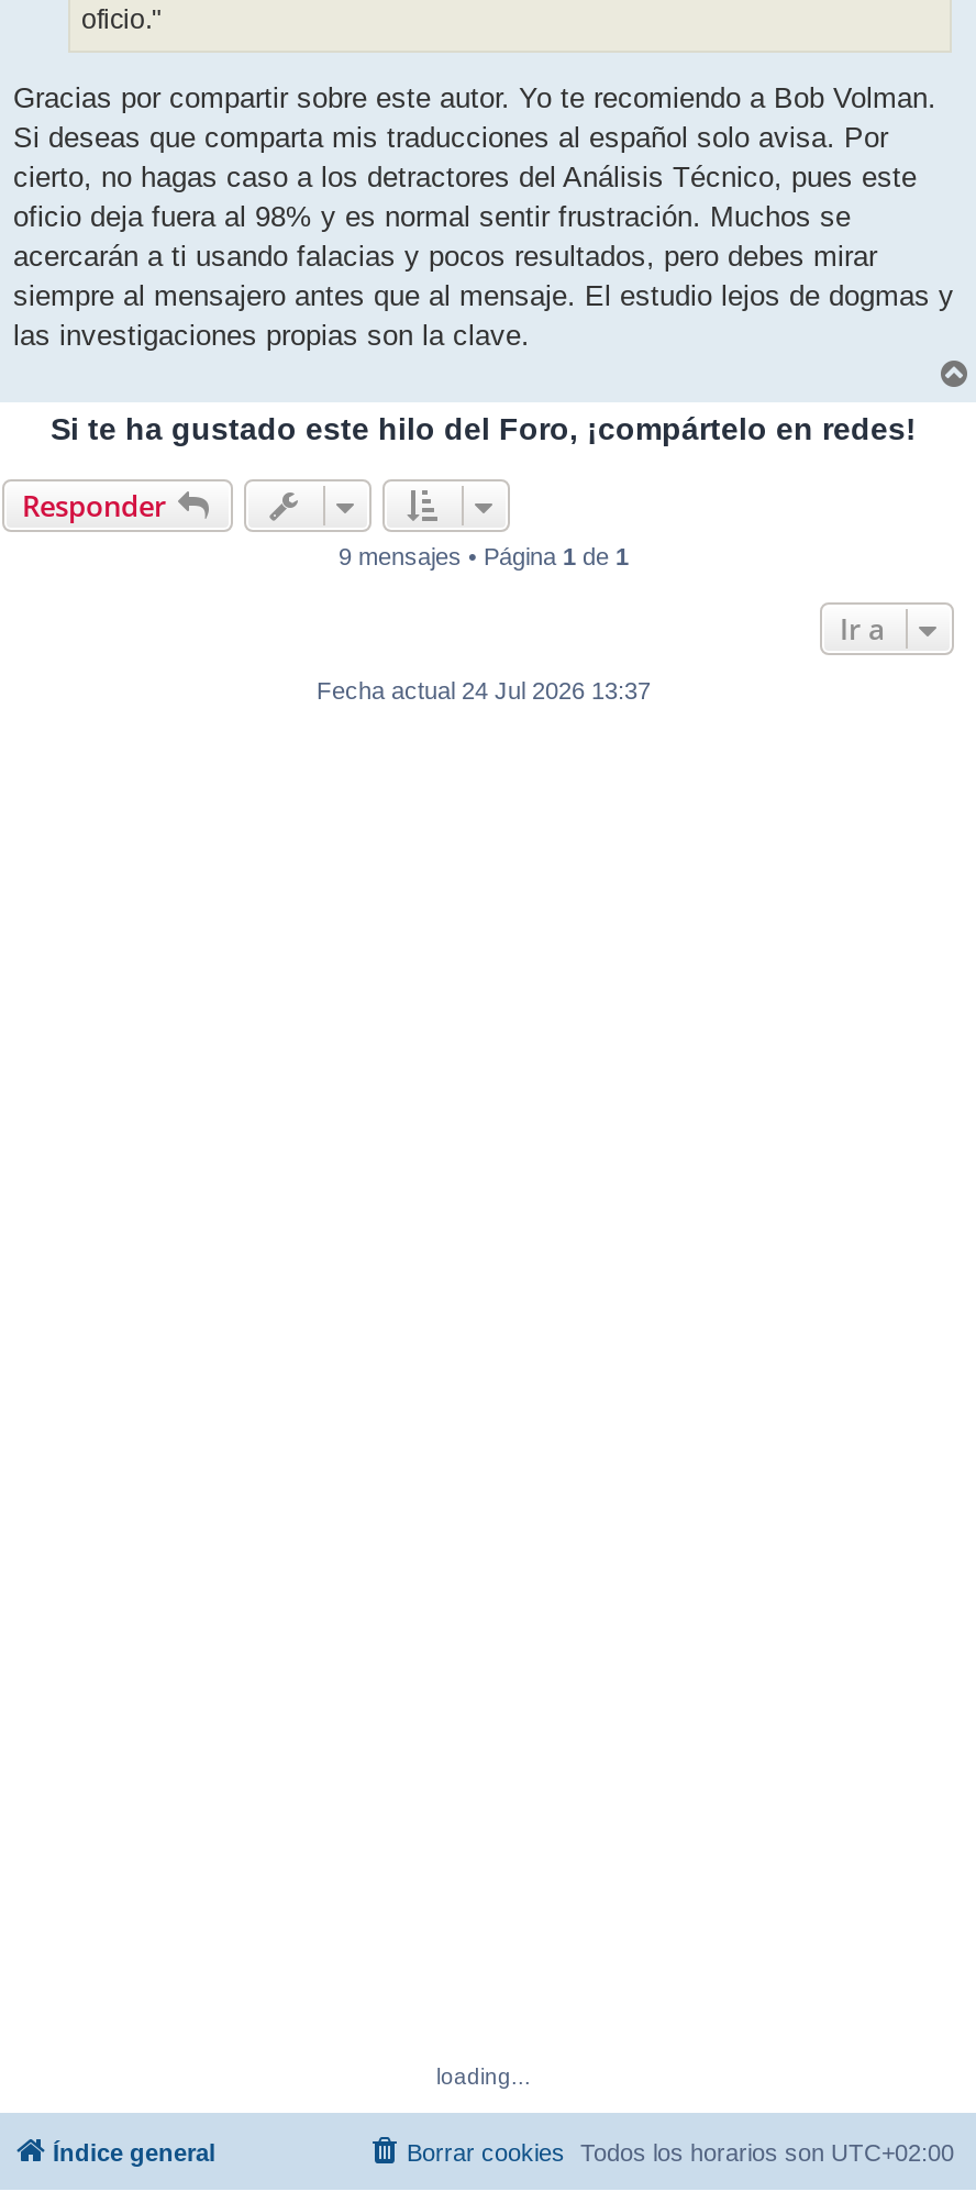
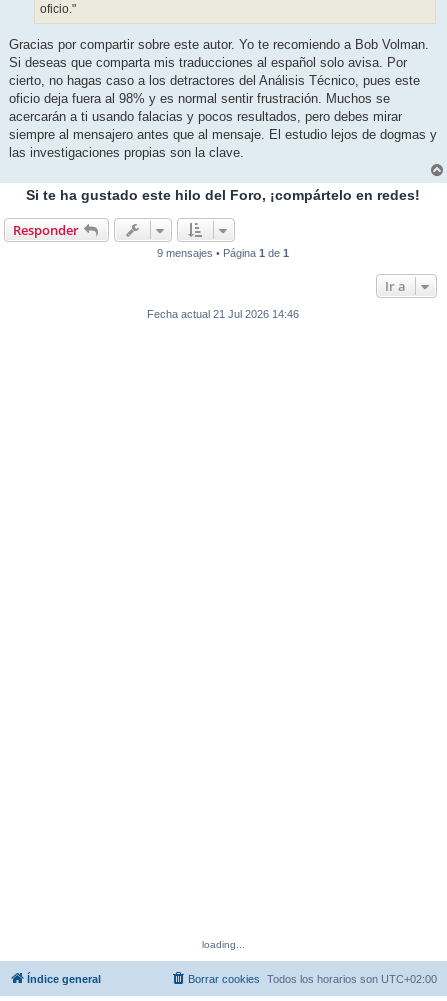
[317,678,651,704] Fecha actual 24 Jul 2026 13:37 -> [147,308,299,320] Fecha actual 21 Jul 2026 14:46

